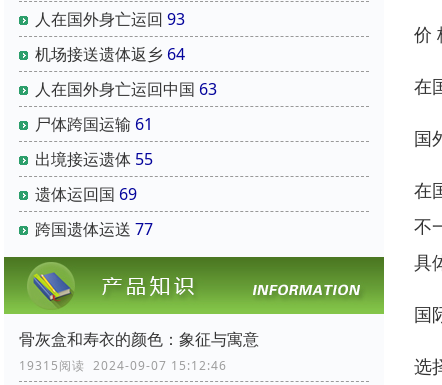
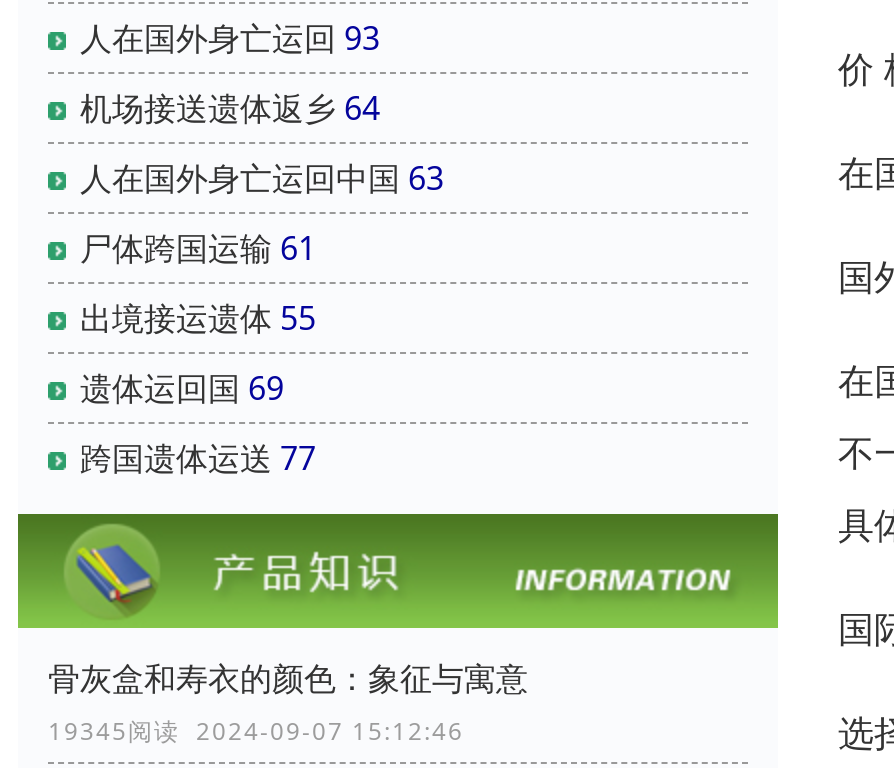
[19,357,227,374] 19315阅读 2024-09-07 15:12:46 -> [48,714,464,748] 19345阅读 2024-09-07 15:12:46

